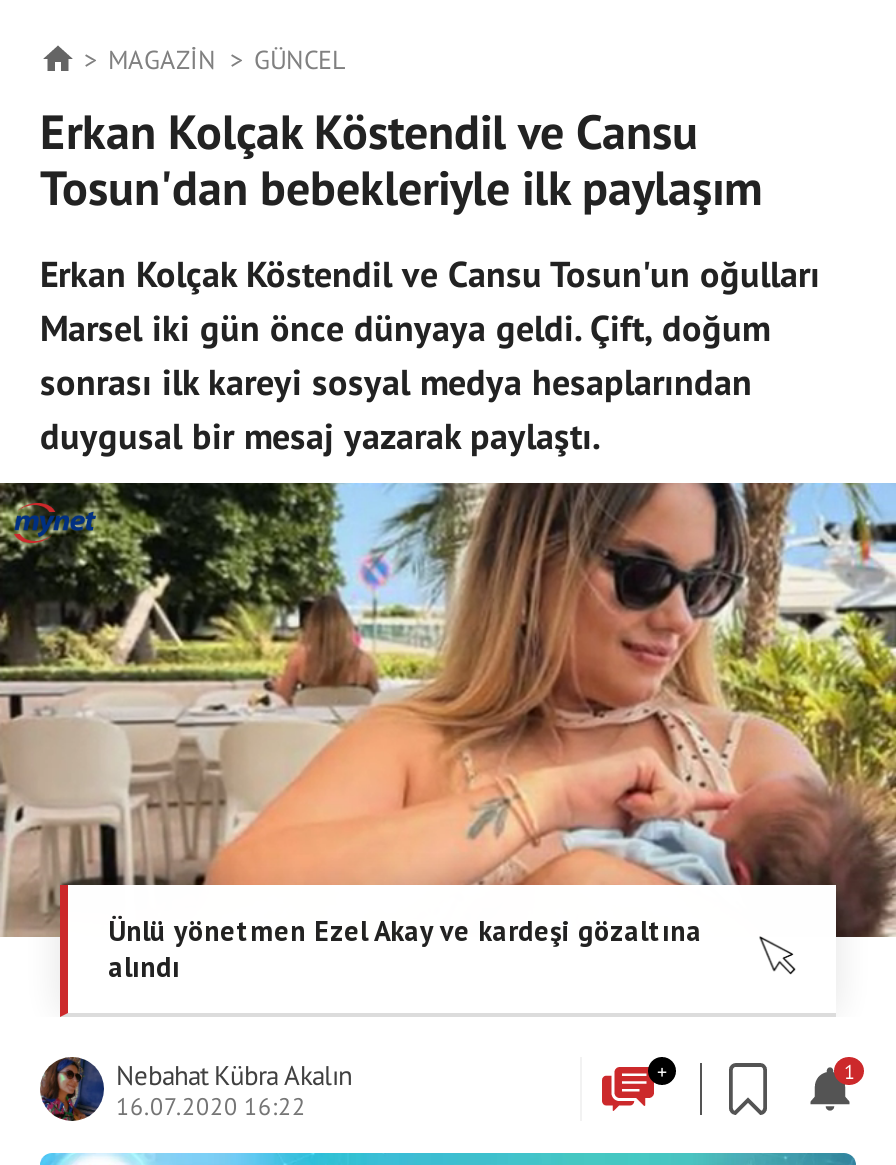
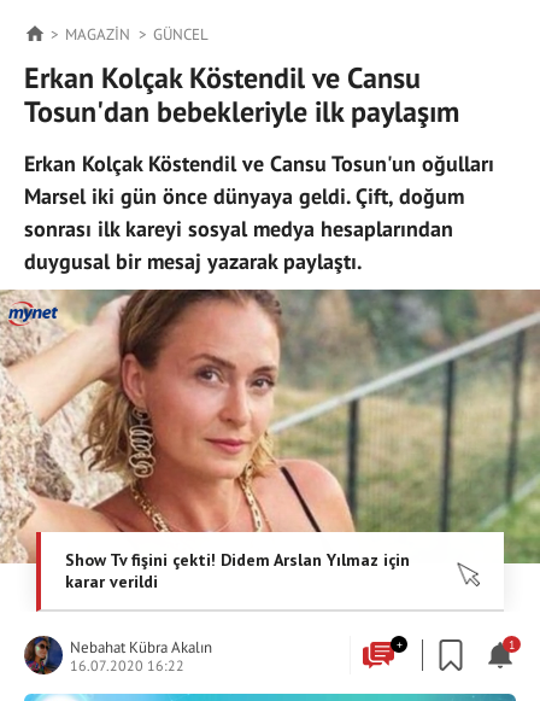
[6,481,890,979] [image] -> [4,288,536,589] [image]

